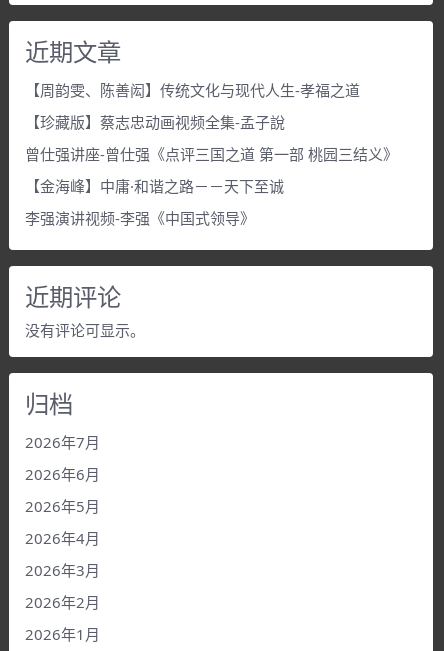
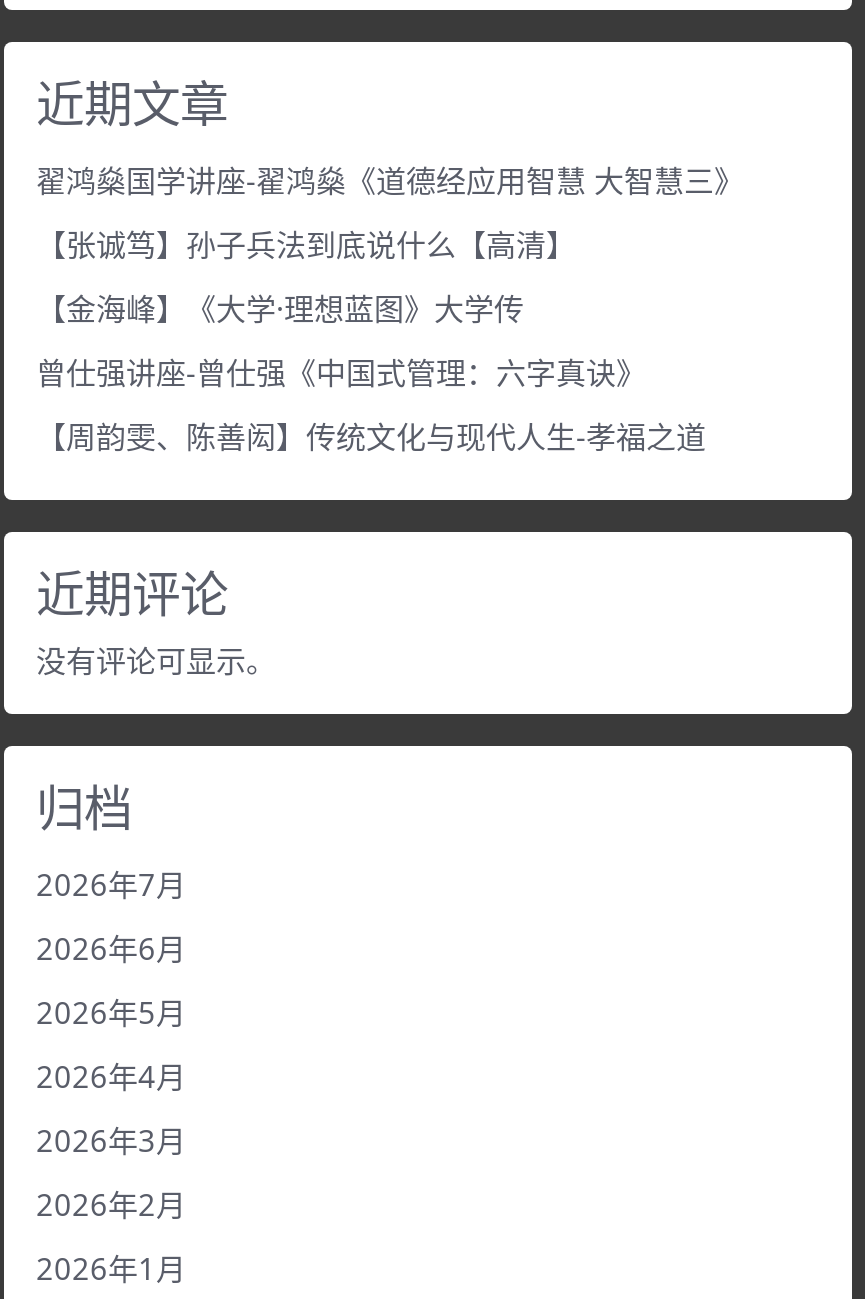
none -> [36,160,744,392] 翟鸿燊国学讲座-翟鸿燊《道德经应用智慧 大智慧三》 | 【张诚笃】孙子兵法到底说什么【高清】 | 【金海峰】《大学·理想蓝图》大学传 | 曾仕强讲座-曾仕强《中国式管理：六字真诀》
moved [25,80,360,100] -> [36,416,706,456]: 【周韵雯、陈善闳】传统文化与现代人生-孝福之道
[25,112,398,228] 【珍藏版】蔡志忠动画视频全集-孟子說 | 曾仕强讲座-曾仕强《点评三国之道 第一部 桃园三结义》 | 【金海峰】中庸·和谐之路－－天下至诚 | 李强演讲视频-李强《中国式领导》 -> none

